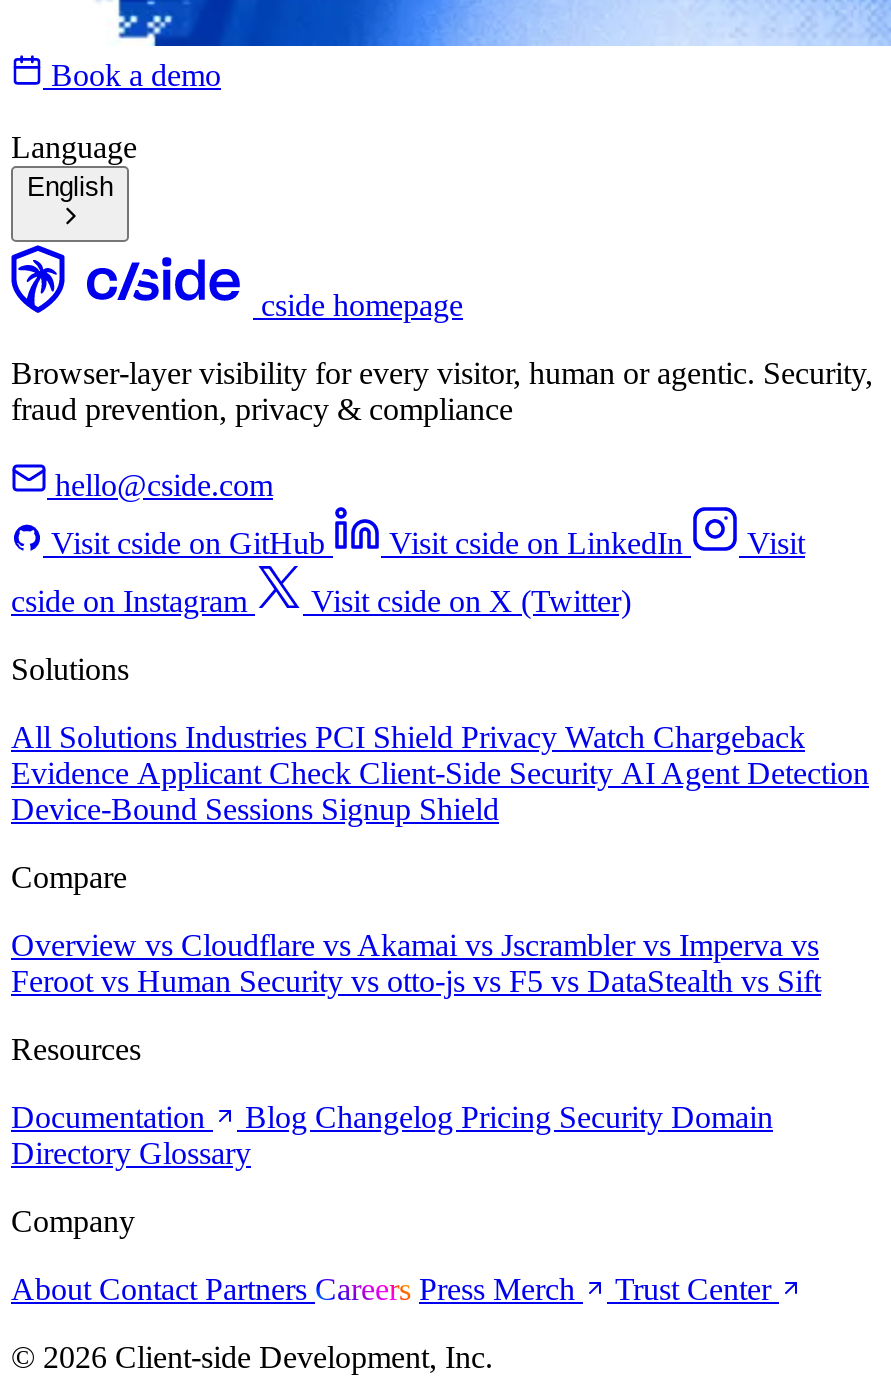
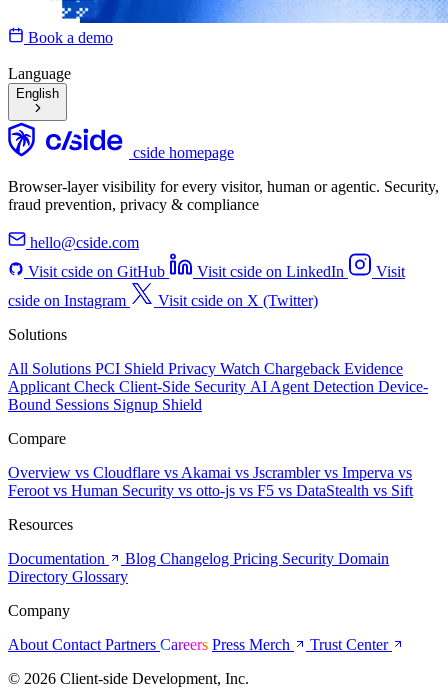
[11,719,869,825] All Solutions Industries PCI Shield Privacy Watch Chargeback | Evidence Applicant Check Client-Side Security AI Agent Detection | Device-Bound Sessions Signup Shield -> [8,359,428,412] All Solutions PCI Shield Privacy Watch Chargeback Evidence | Applicant Check Client-Side Security AI Agent Detection Device- | Bound Sessions Signup Shield

